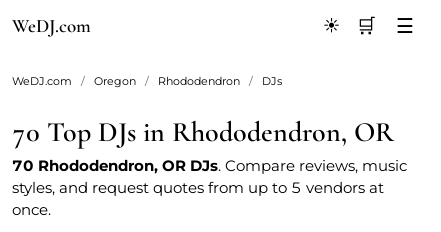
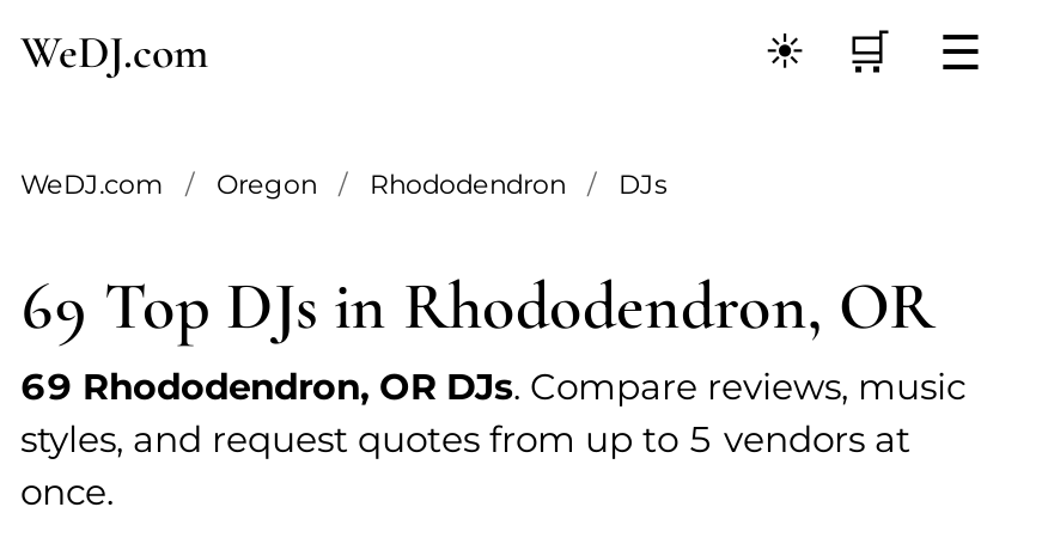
[12,115,394,149] 70 Top DJs in Rhododendron, OR -> [20,265,934,347] 69 Top DJs in Rhododendron, OR
[12,156,407,175] 70 Rhododendron, OR DJs. Compare reviews, music -> [20,363,965,409] 69 Rhododendron, OR DJs. Compare reviews, music

